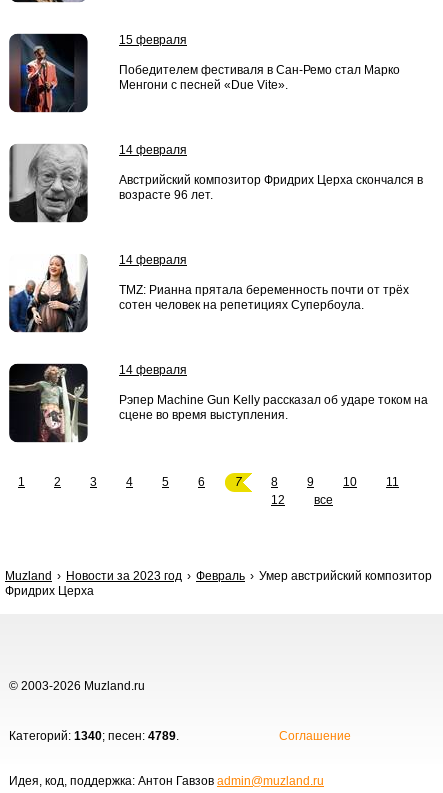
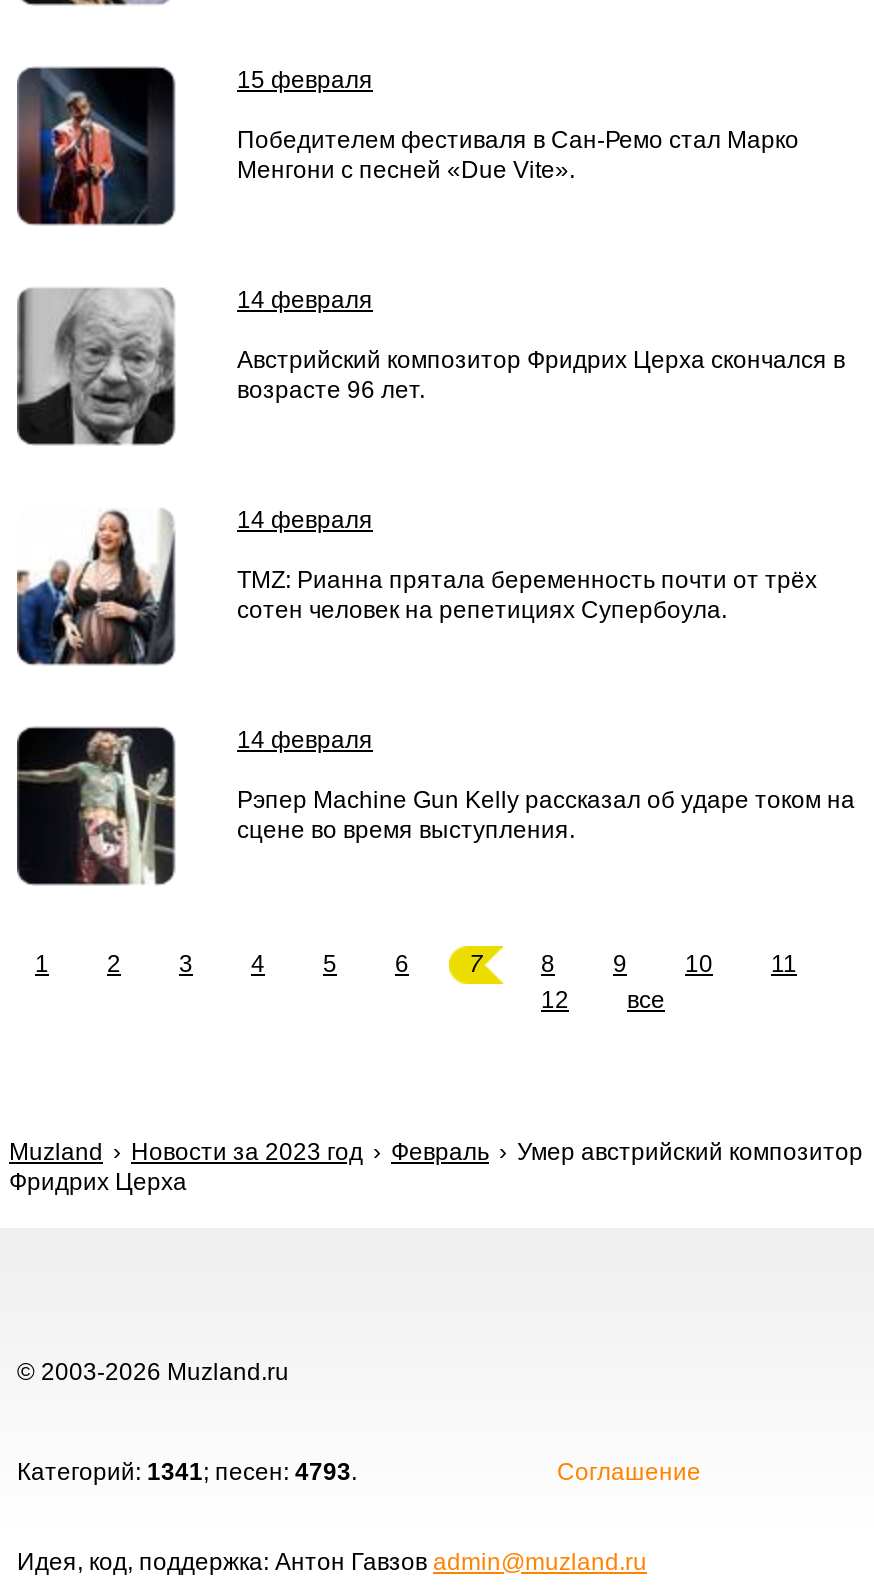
[9,729,179,743] Категорий: 1340; песен: 4789. -> [17,1458,357,1486] Категорий: 1341; песен: 4793.

